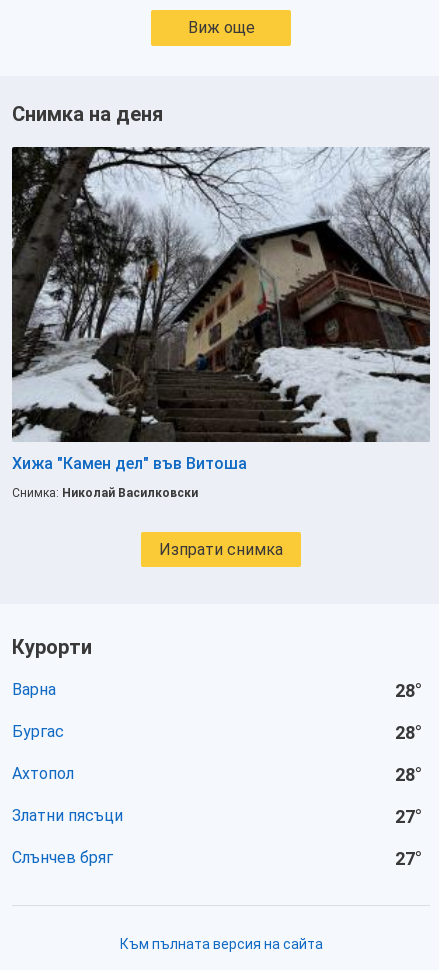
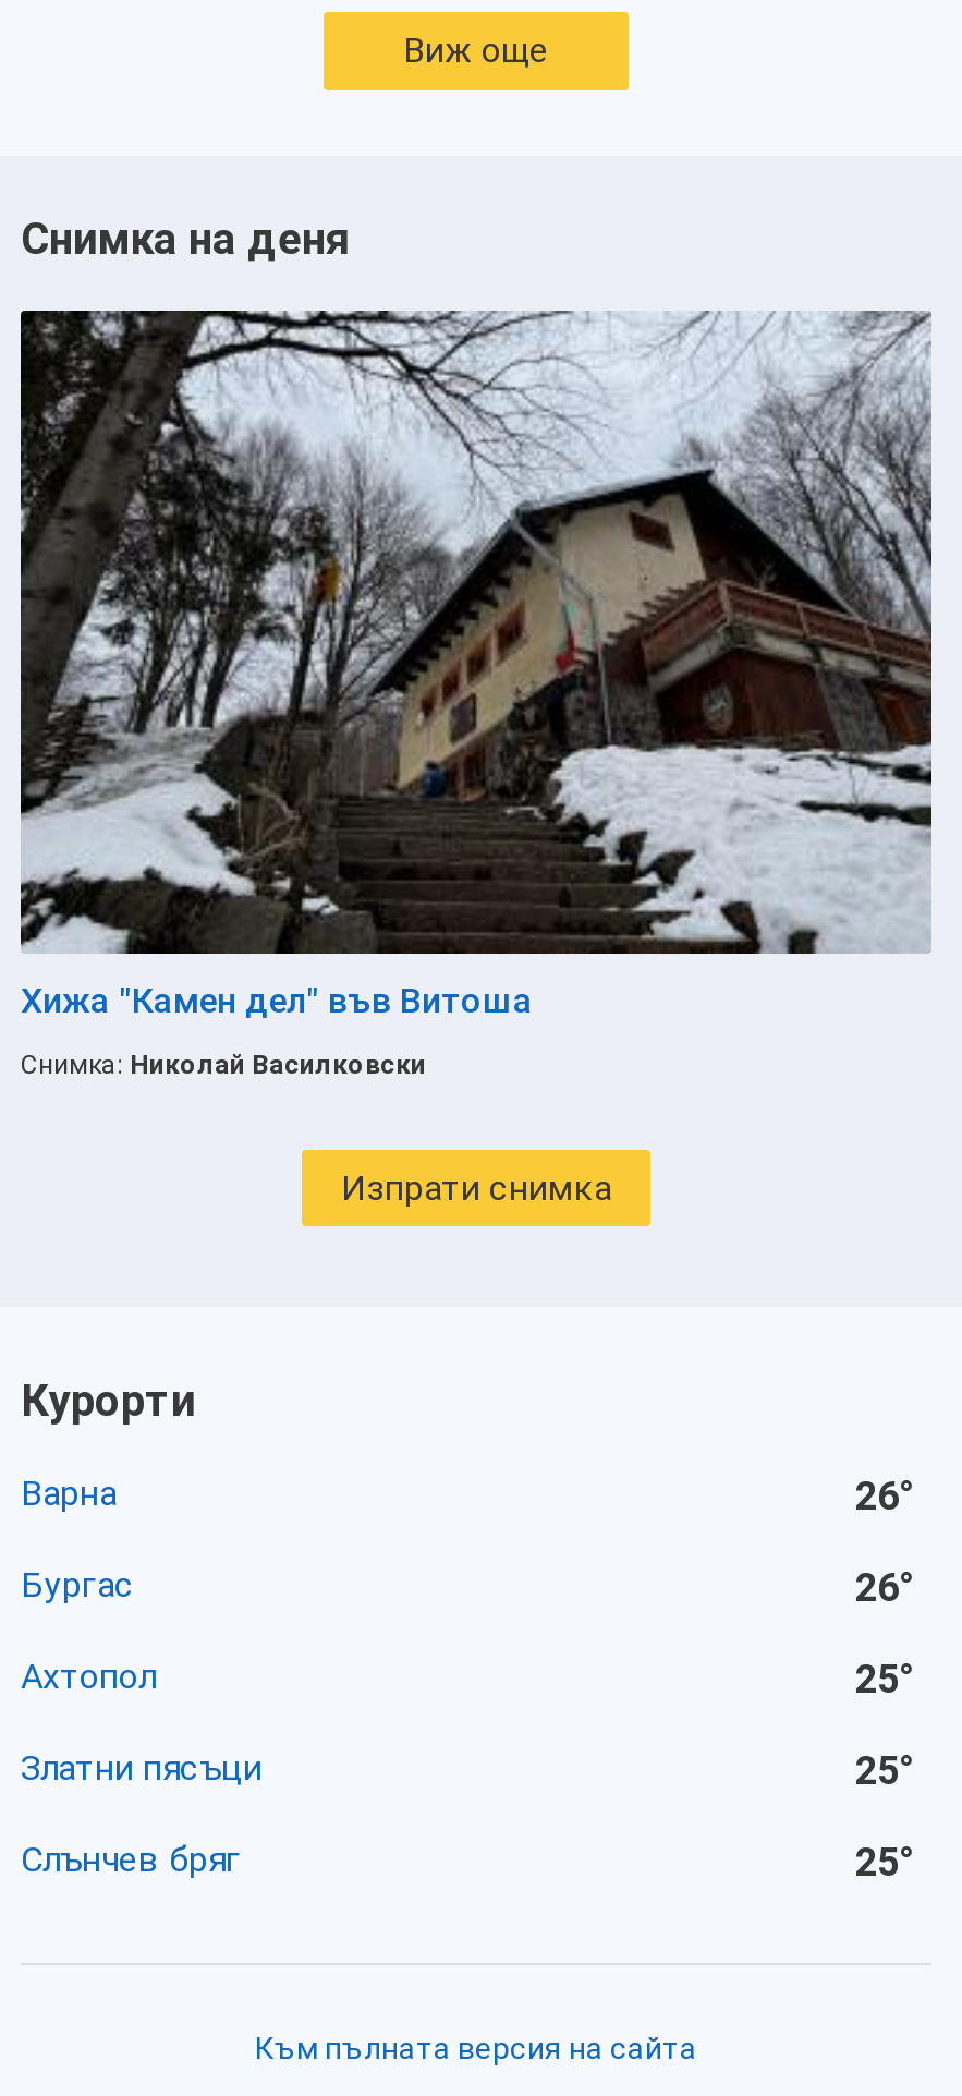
[395,680,422,701] 28° -> [855,1473,914,1518] 26°
[395,722,422,743] 28° -> [855,1564,914,1610] 26°
[395,764,422,785] 28° -> [855,1656,914,1701] 25°
[395,806,422,827] 27° -> [855,1747,914,1793] 25°
[395,848,422,869] 27° -> [855,1839,914,1885] 25°

